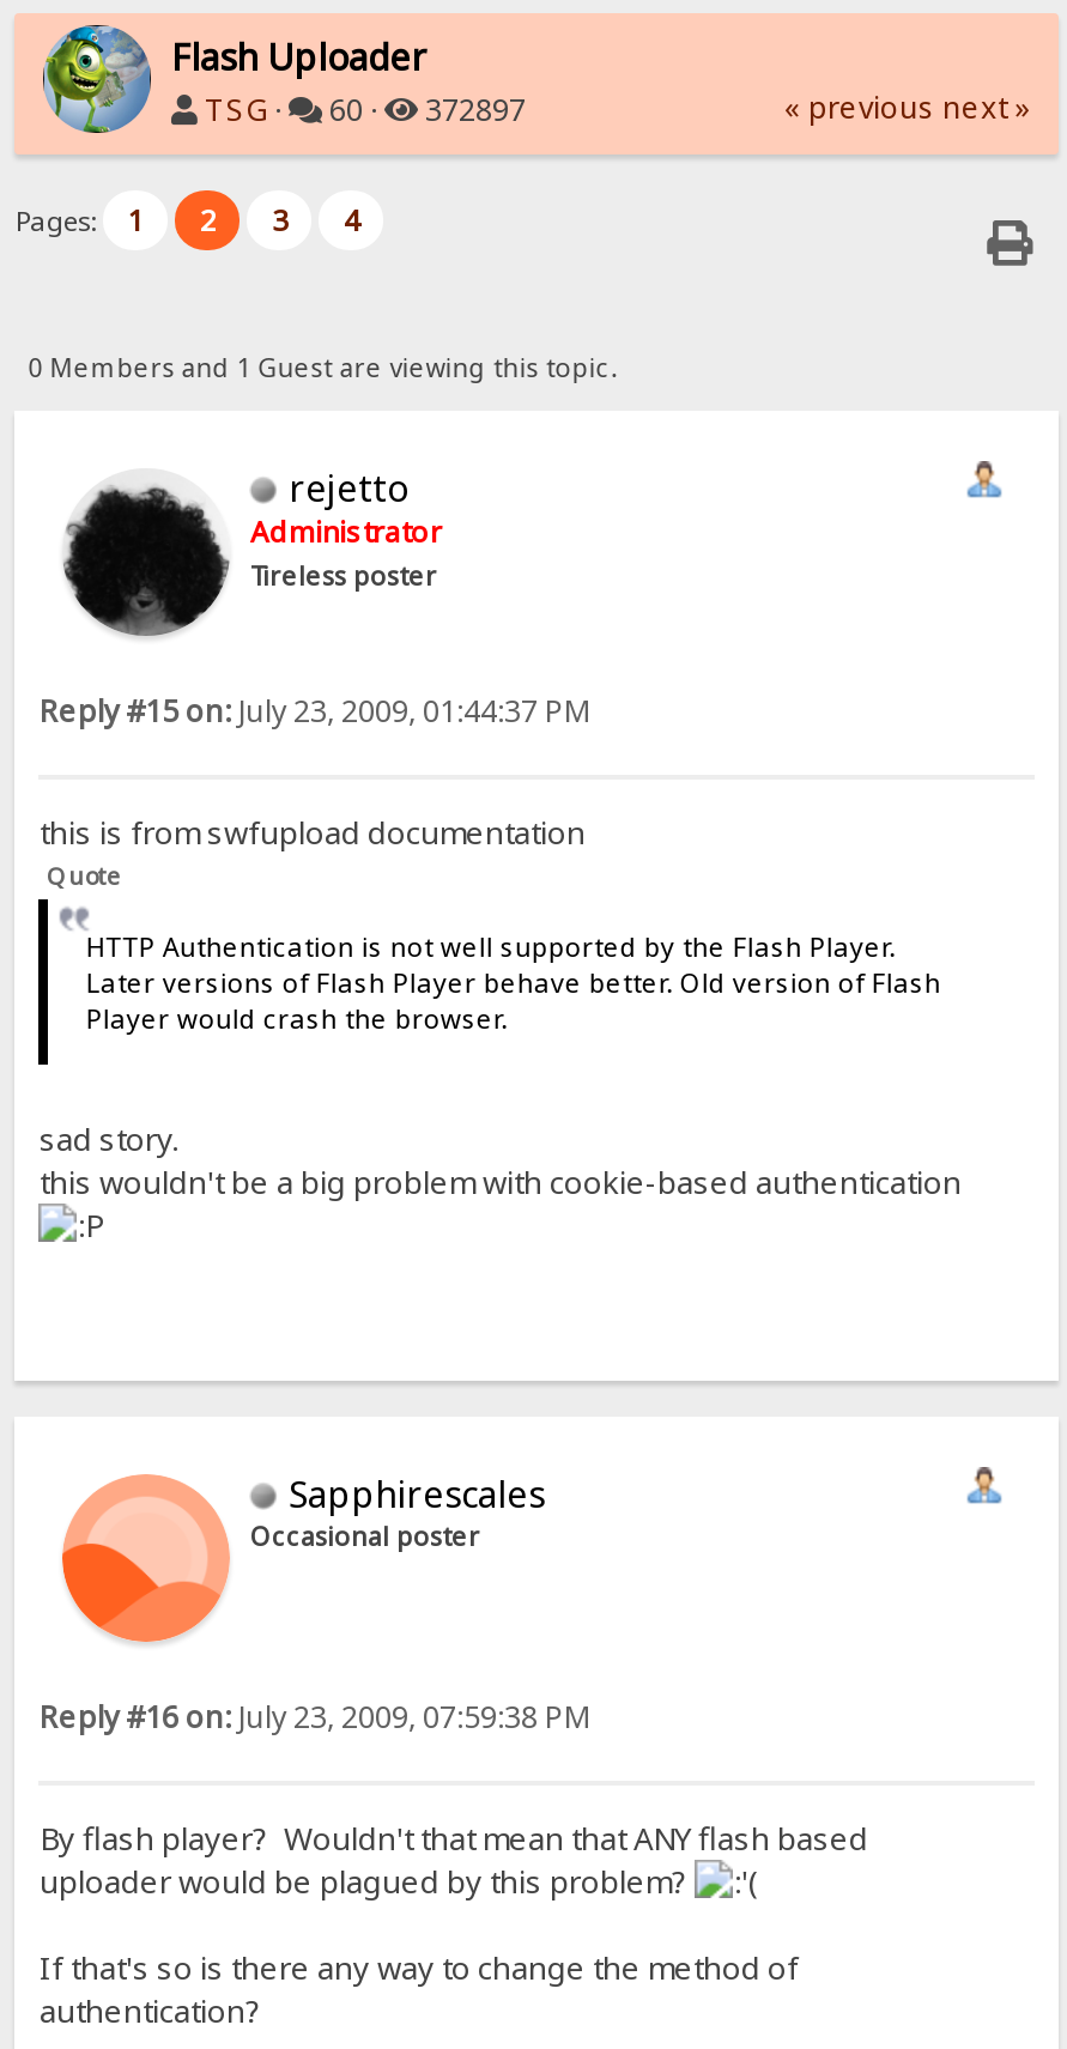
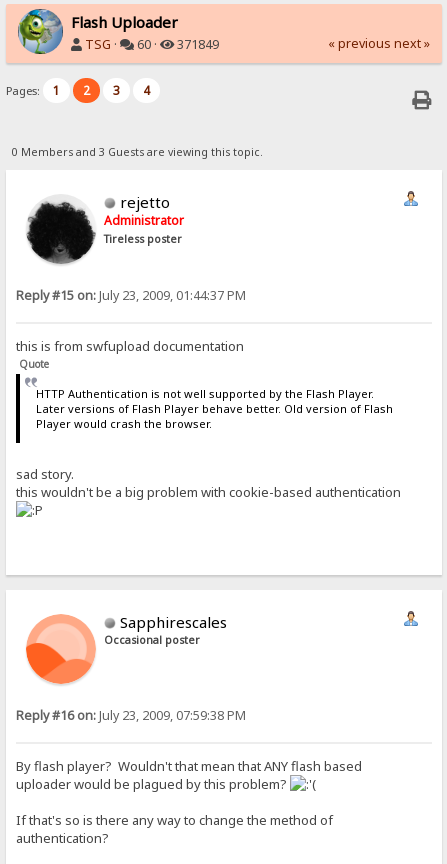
[418,89,526,130] 372897 -> [174,36,219,53] 371849
[28,350,617,383] 0 Members and 1 Guest are viewing this topic. -> [12,145,263,159] 0 Members and 3 Guests are viewing this topic.

